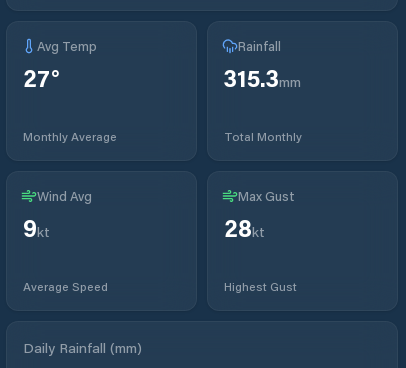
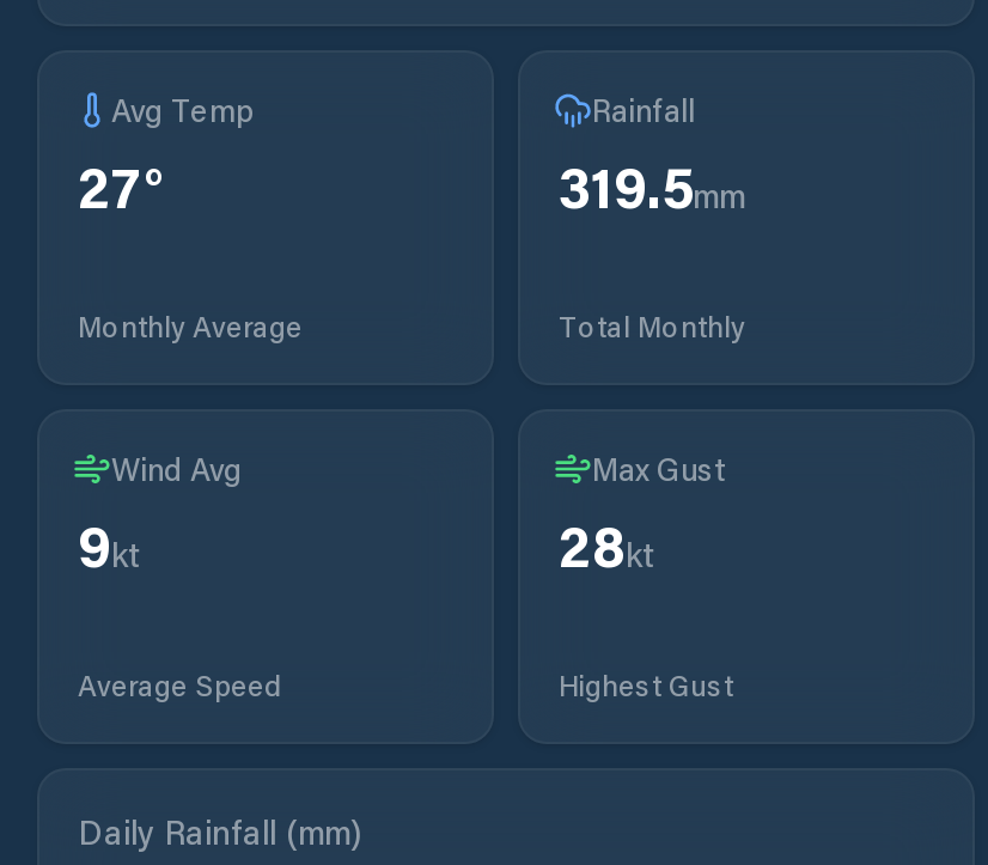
[224,62,301,93] 315.3mm -> [559,148,745,223] 319.5mm

